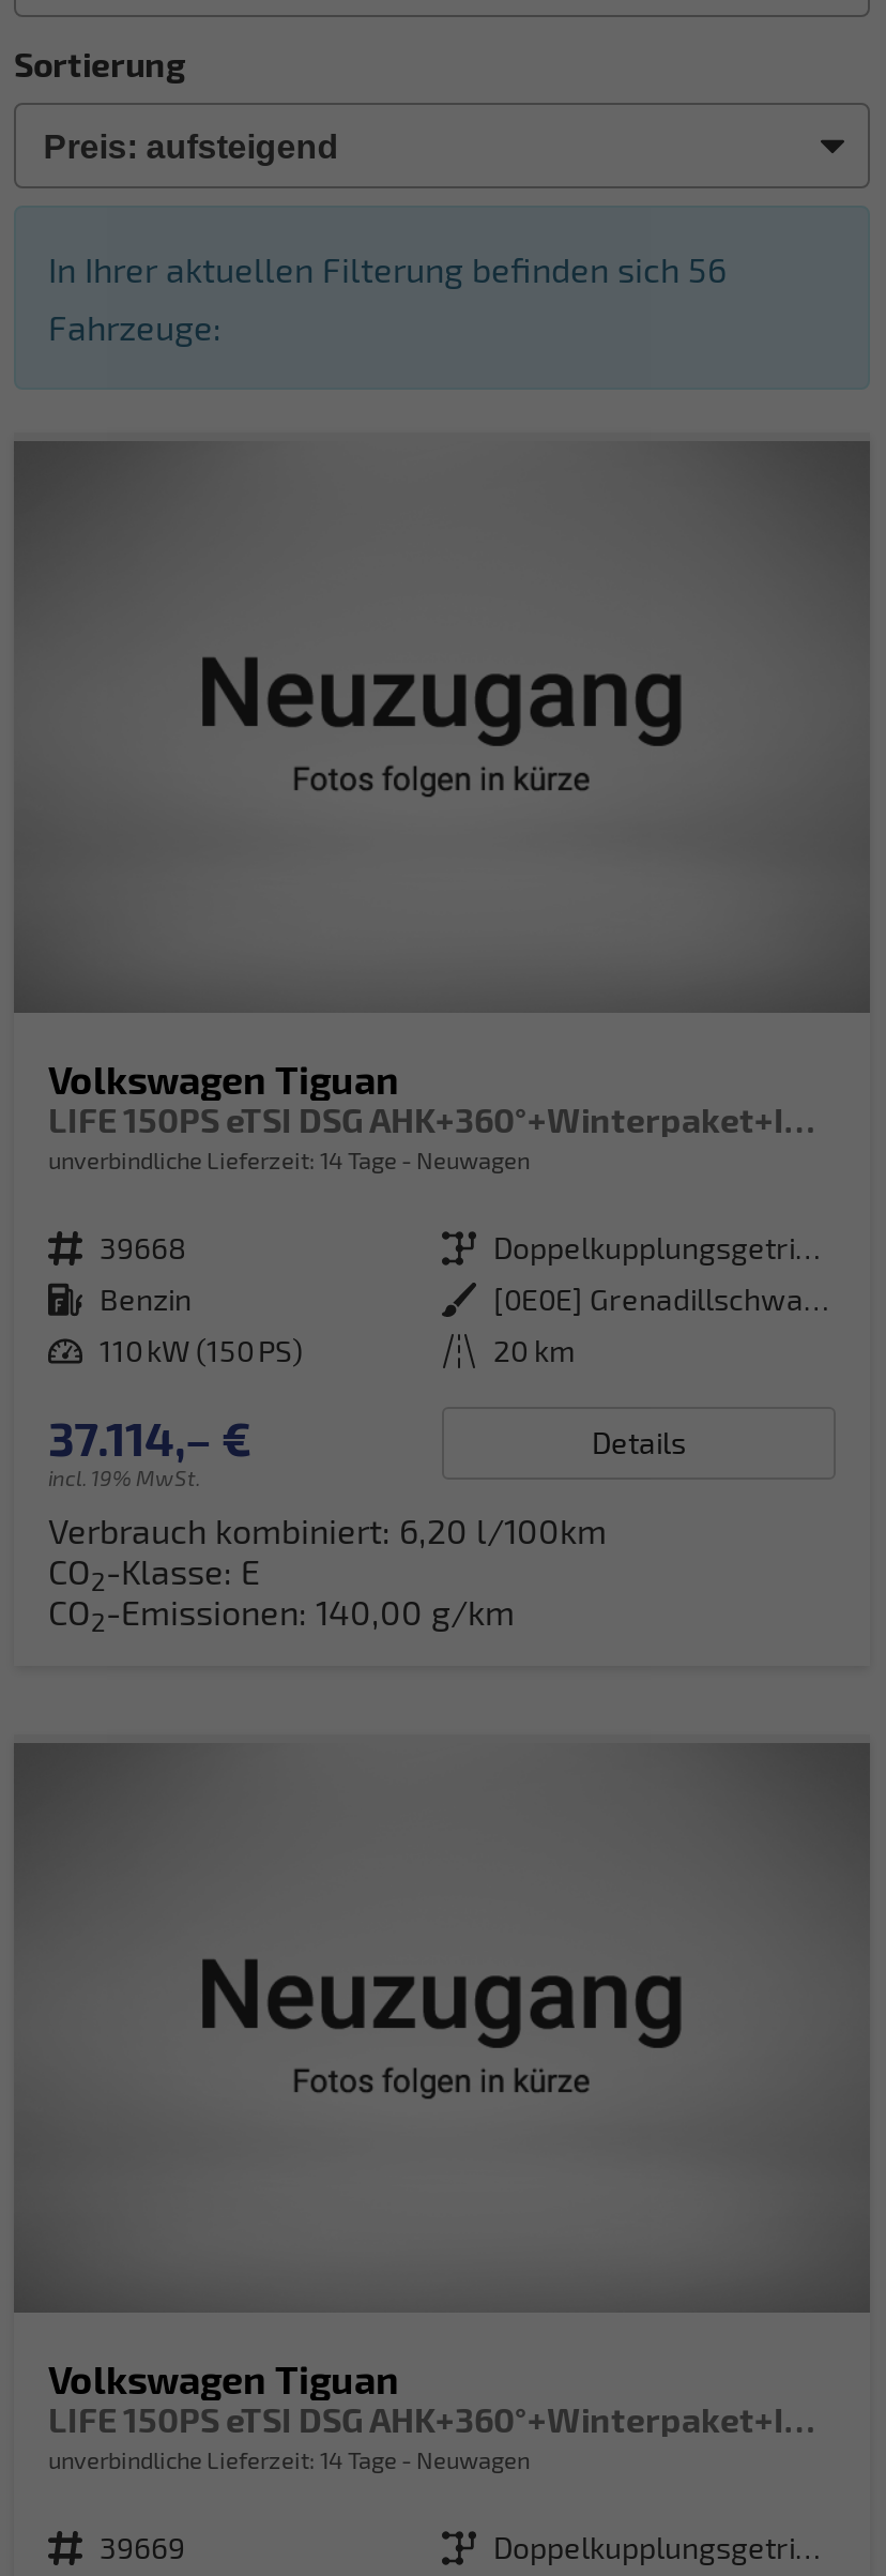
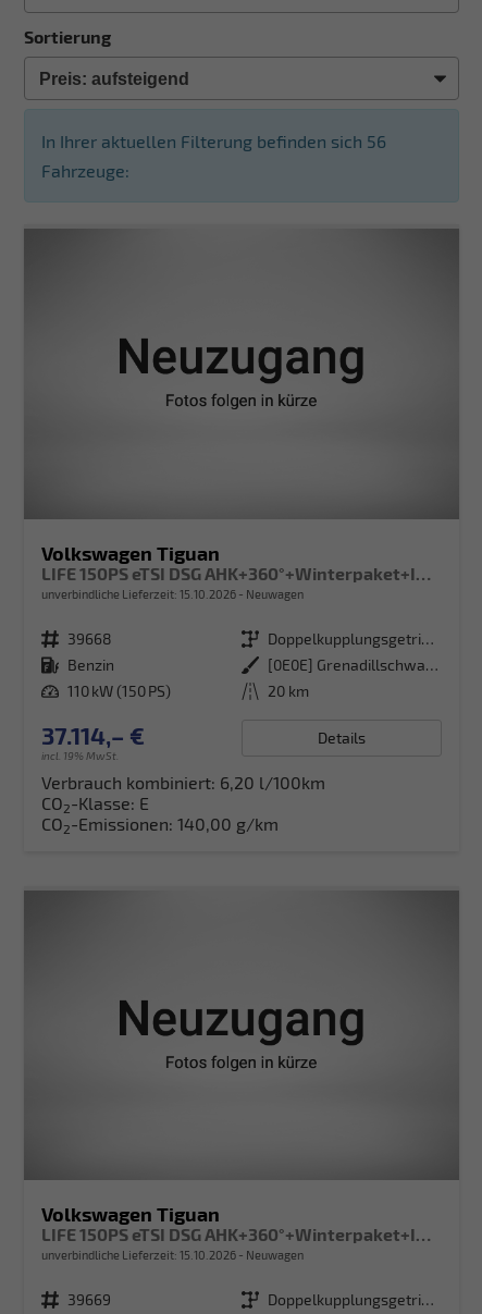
[48,1145,530,1173] unverbindliche Lieferzeit: 14 Tage Neuwagen -> [41,586,304,601] unverbindliche Lieferzeit: 15.10.2026 Neuwagen
[48,2446,530,2474] unverbindliche Lieferzeit: 14 Tage Neuwagen -> [41,1248,304,1262] unverbindliche Lieferzeit: 15.10.2026 Neuwagen

